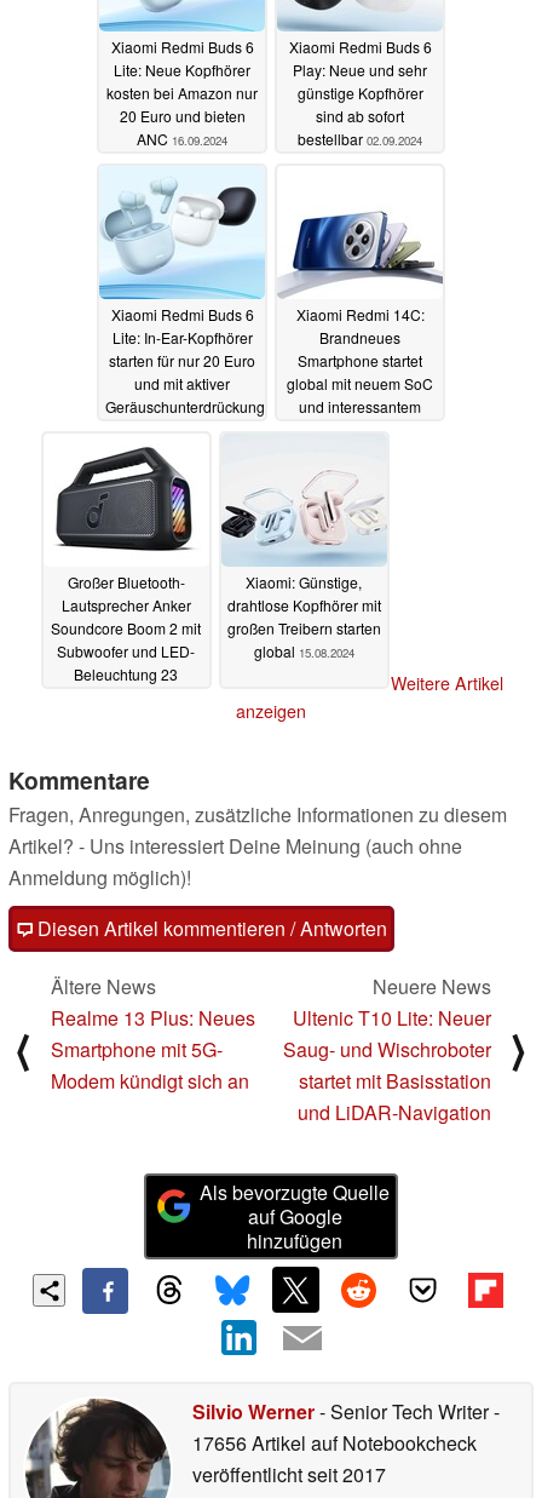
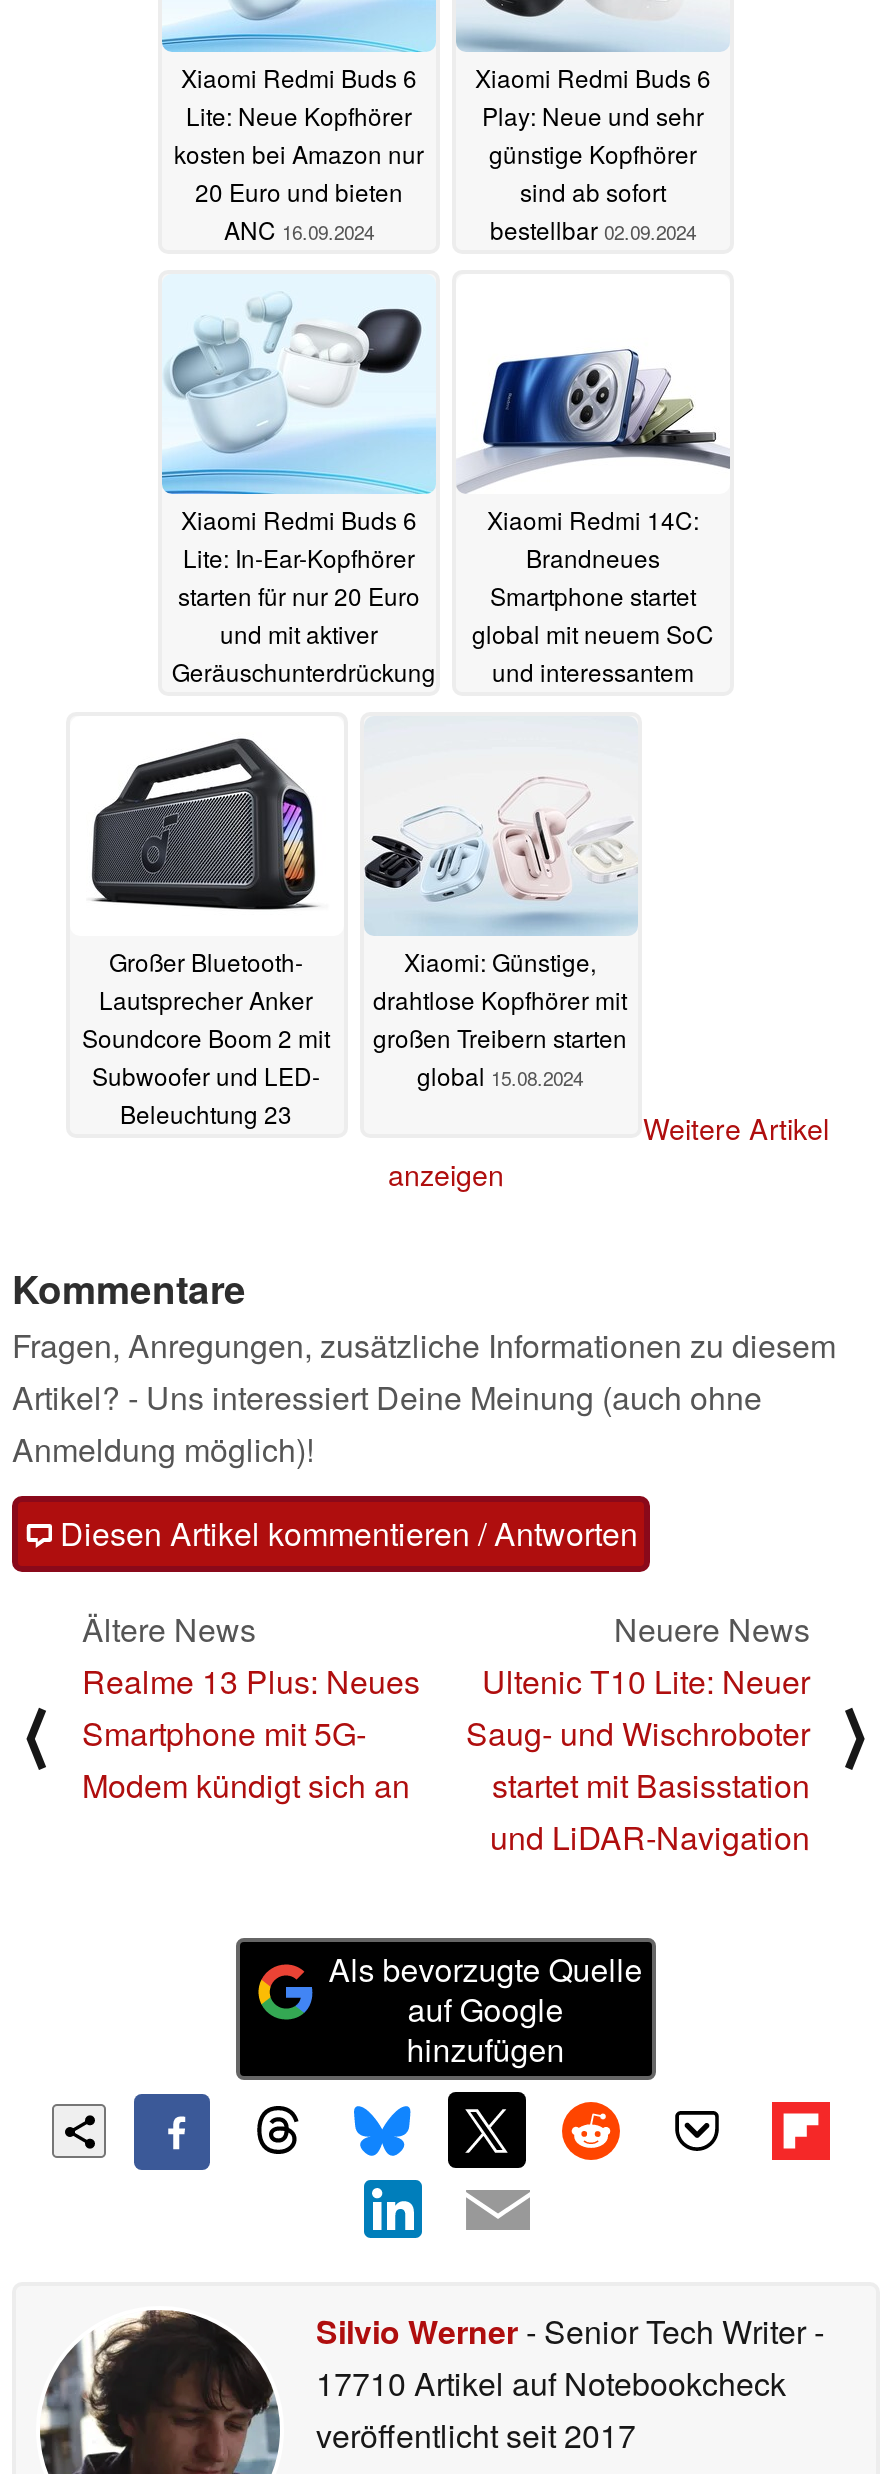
[192,1429,477,1457] 17656 Artikel auf Notebookcheck -> [316,2360,786,2406] 17710 Artikel auf Notebookcheck

